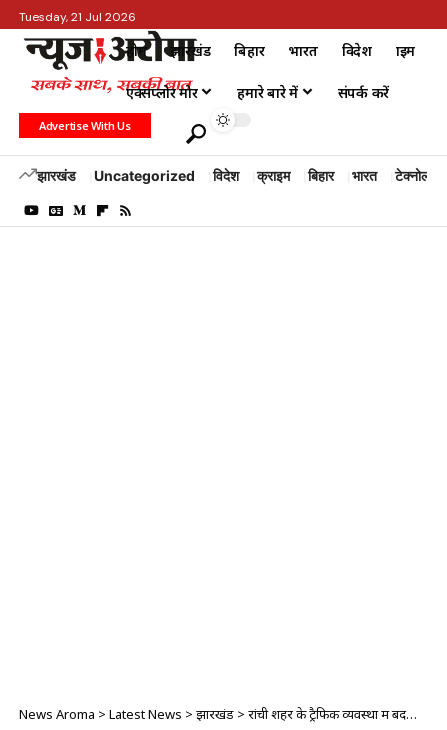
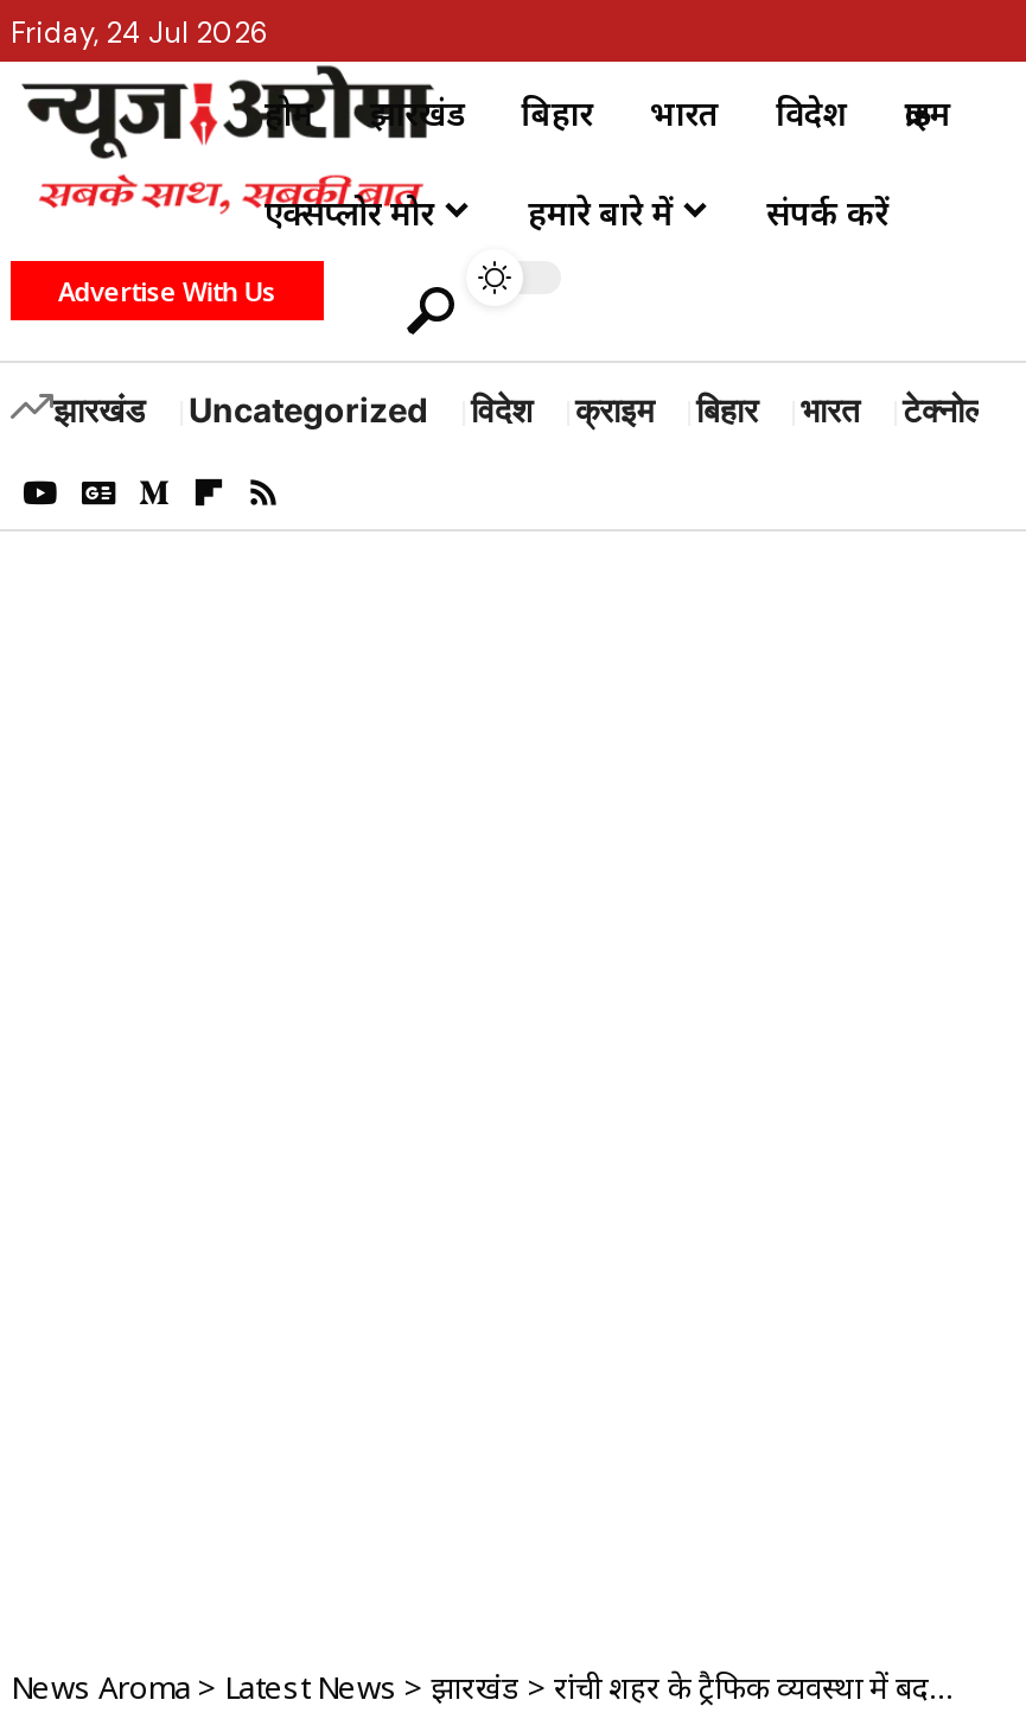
[19,9,136,25] Tuesday, 21 Jul 2026 -> [11,14,269,52] Friday, 24 Jul 2026

